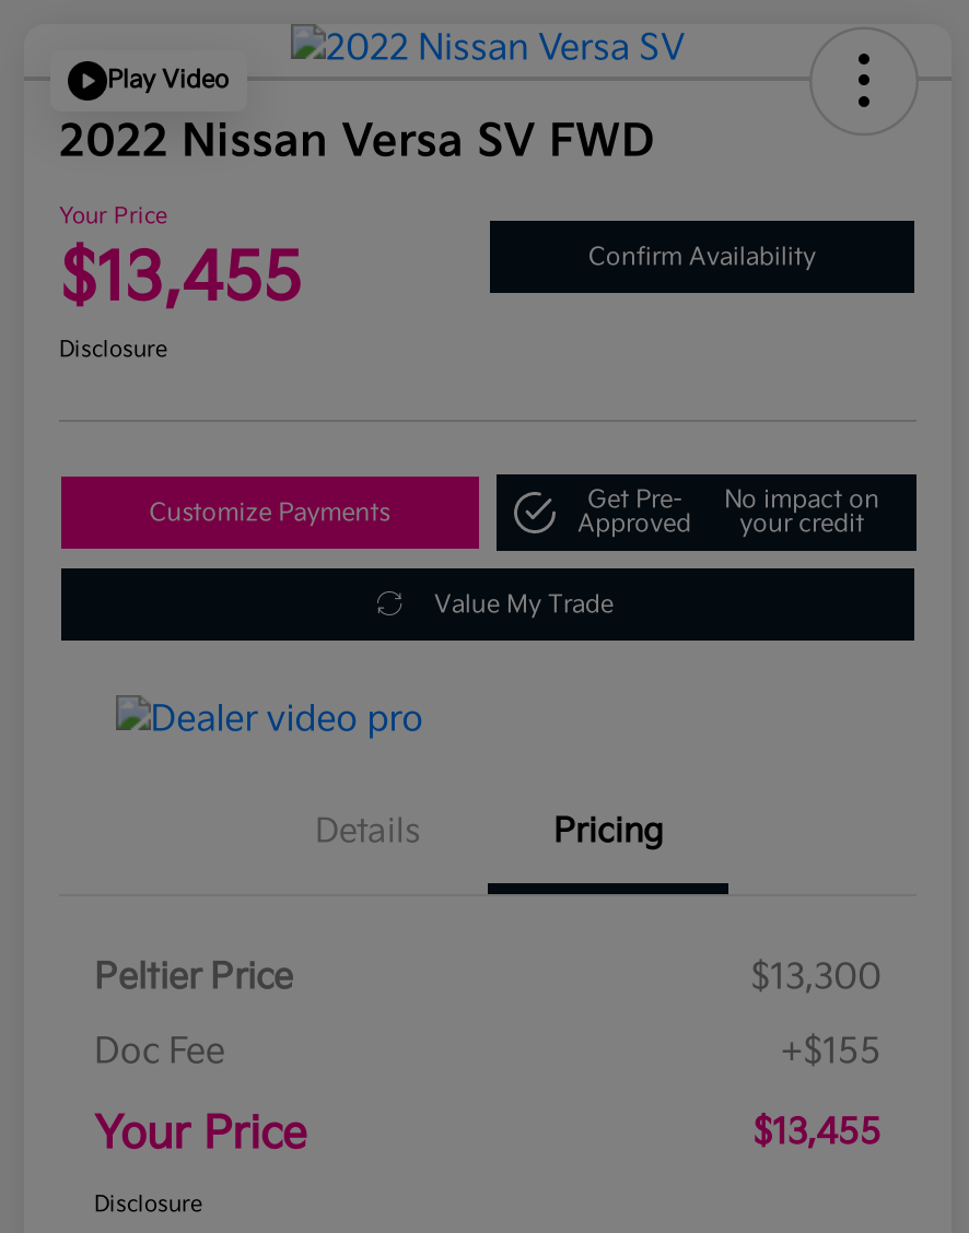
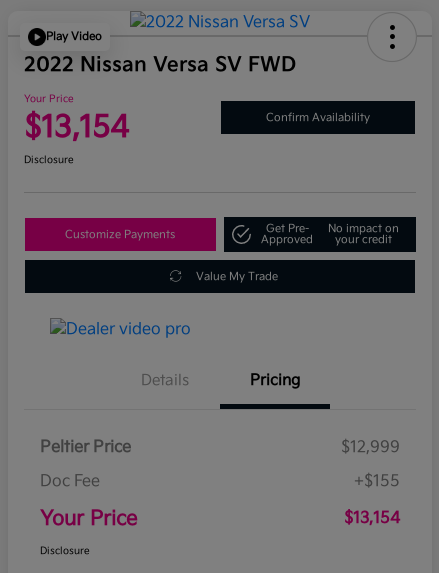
[59,240,302,319] $13,455 -> [24,110,129,146] $13,154
[750,957,882,999] $13,300 -> [341,438,400,457] $12,999
[752,1112,882,1154] $13,455 -> [344,509,400,528] $13,154

